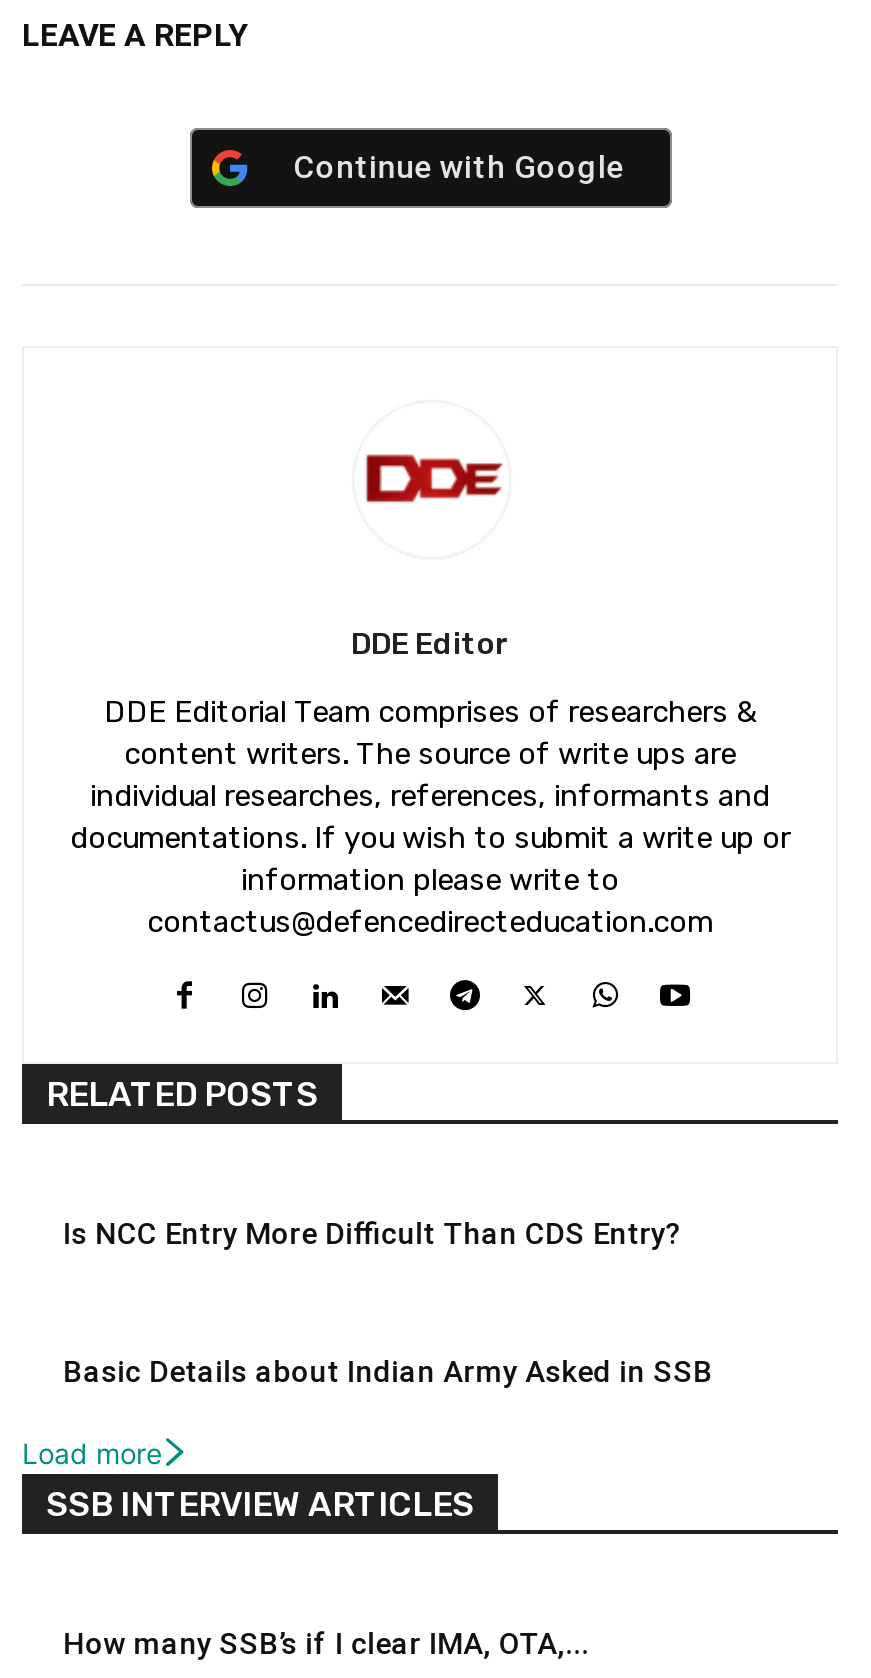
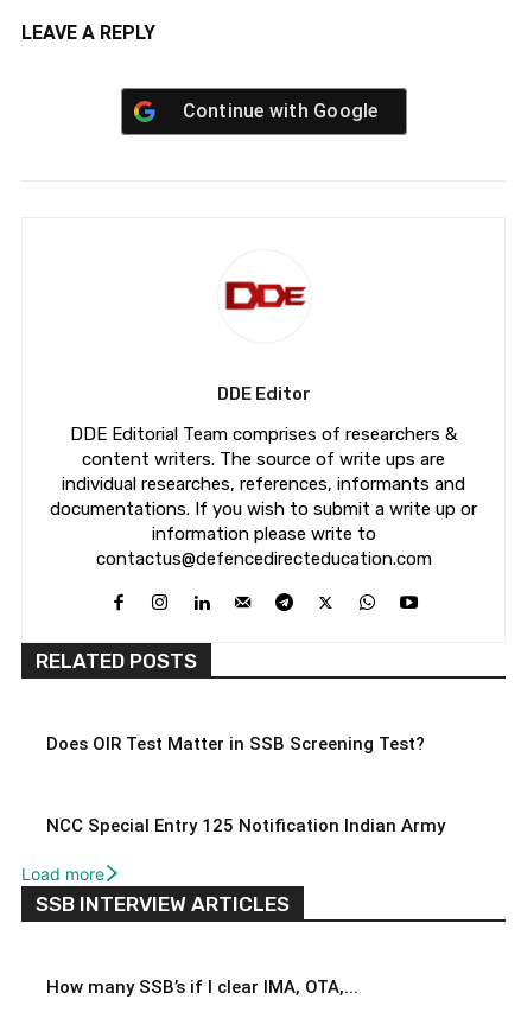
[63,1216,681,1252] Is NCC Entry More Difficult Than CDS Entry? -> [46,733,424,755] Does OIR Test Matter in SSB Screening Test?
[63,1355,713,1391] Basic Details about Indian Army Asked in SSB -> [46,815,445,837] NCC Special Entry 125 Notification Indian Army

